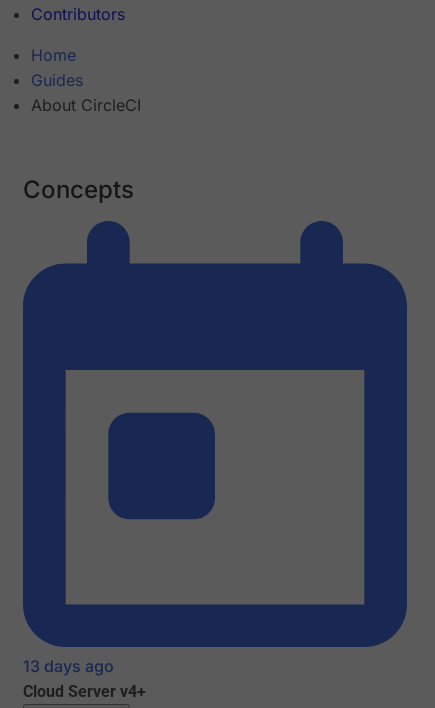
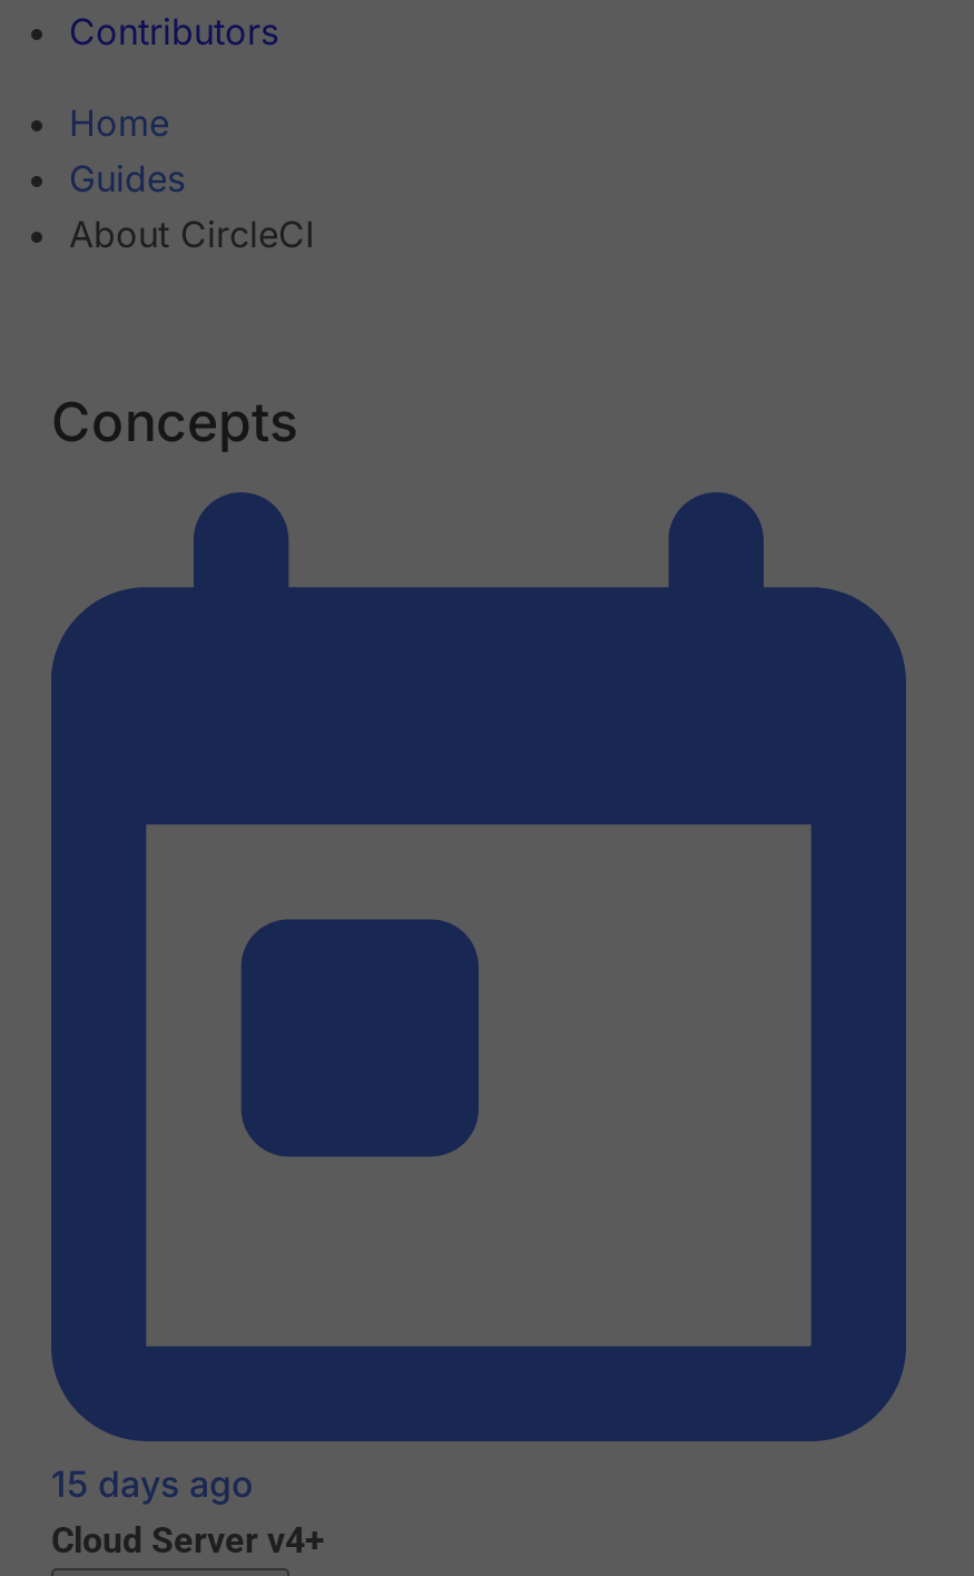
[23,656,114,676] 13 days ago -> [51,1462,254,1507] 15 days ago

